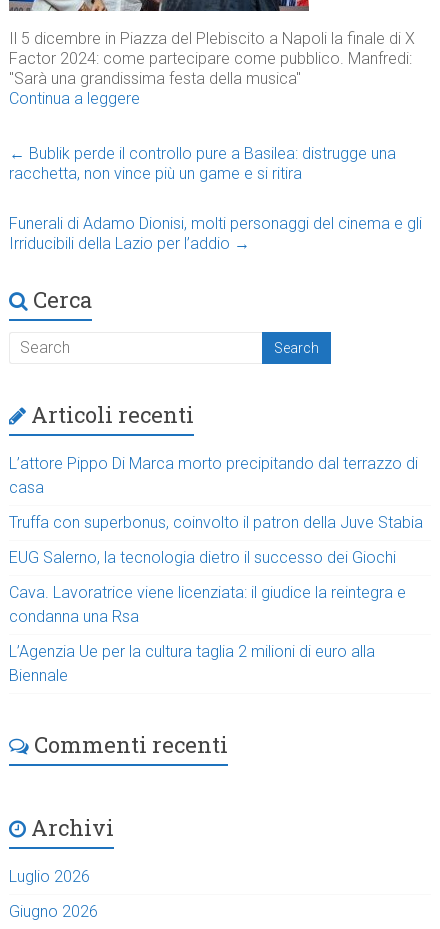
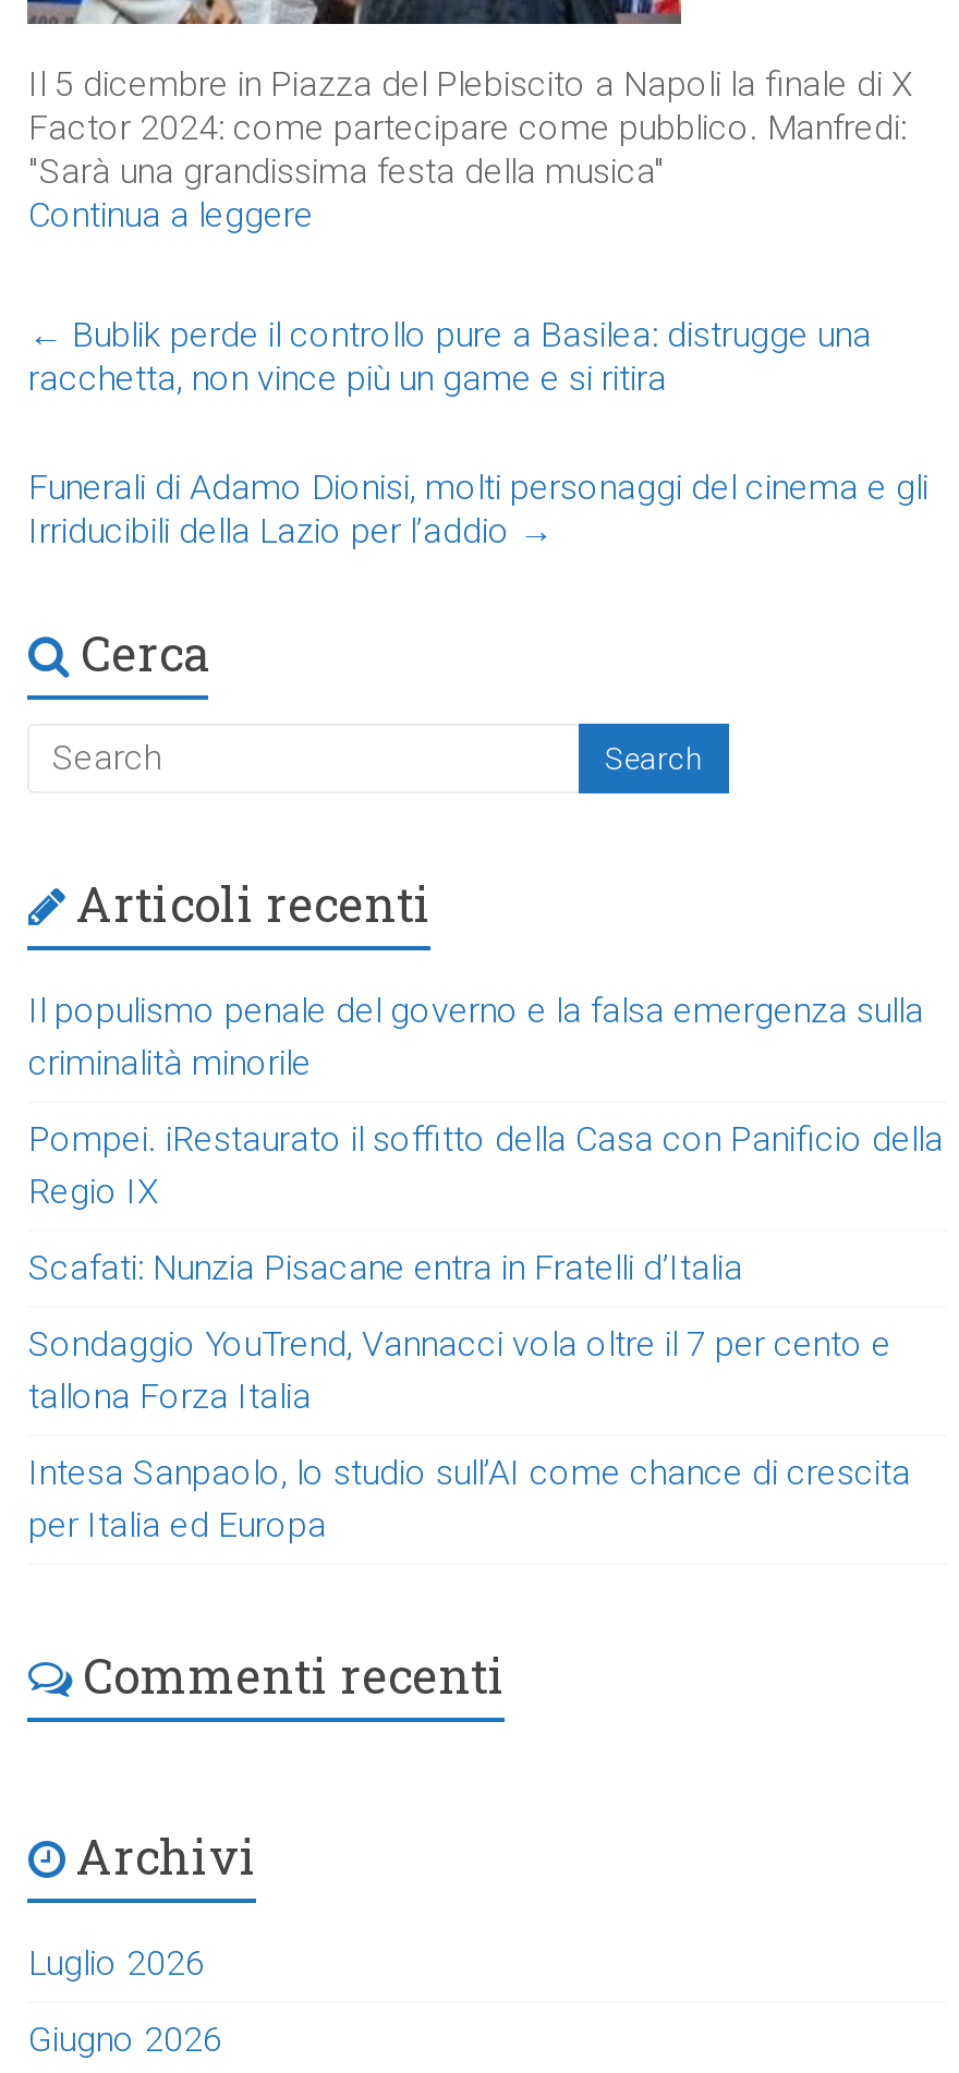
[9,454,418,497] L’attore Pippo Di Marca morto precipitando dal terrazzo di | casa -> [28,989,924,1082] Il populismo penale del governo e la falsa emergenza sulla | criminalità minorile
[9,513,423,532] Truffa con superbonus, coinvolto il patron della Juve Stabia -> [28,1117,944,1211] Pompei. iRestaurato il soffitto della Casa con Panificio della | Regio IX
[9,548,396,567] EUG Salerno, la tecnologia dietro il successo dei Giochi -> [28,1246,743,1287] Scafati: Nunzia Pisacane entra in Fratelli d’Italia
[9,583,406,626] Cava. Lavoratrice viene licenziata: il giudice la reintegra e | condanna una Rsa -> [28,1322,891,1416] Sondaggio YouTrend, Vannacci vola oltre il 7 per cento e | tallona Forza Italia
[9,642,375,685] L’Agenzia Ue per la cultura taglia 2 milioni di euro alla | Biennale -> [28,1451,911,1545] Intesa Sanpaolo, lo studio sull’AI come chance di crescita | per Italia ed Europa

